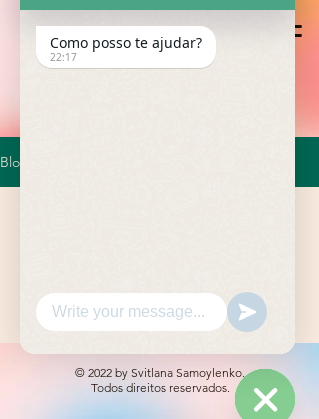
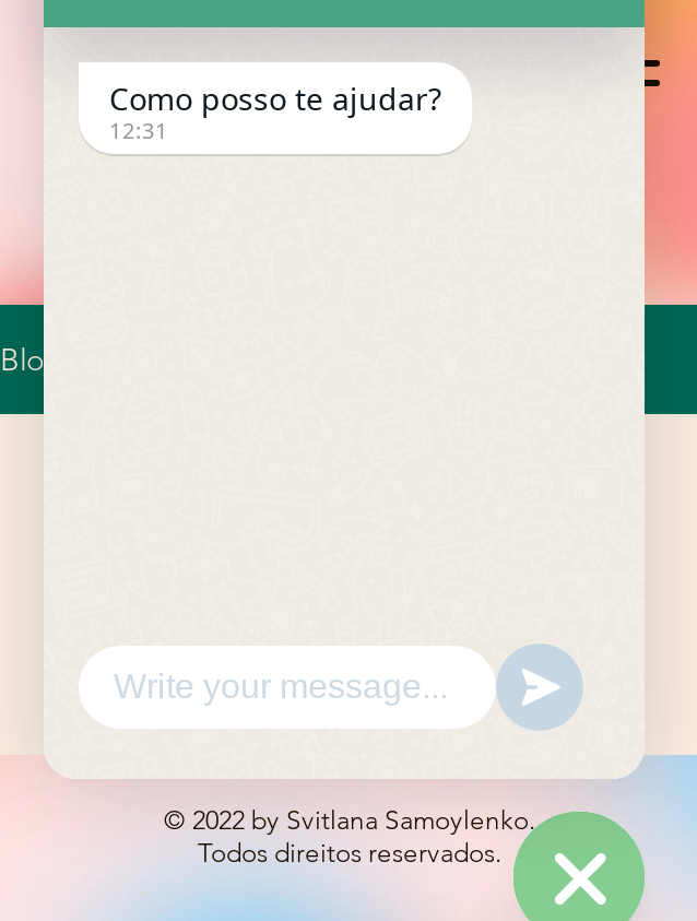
[50,50,77,64] 22:17 -> [109,115,168,145] 12:31

